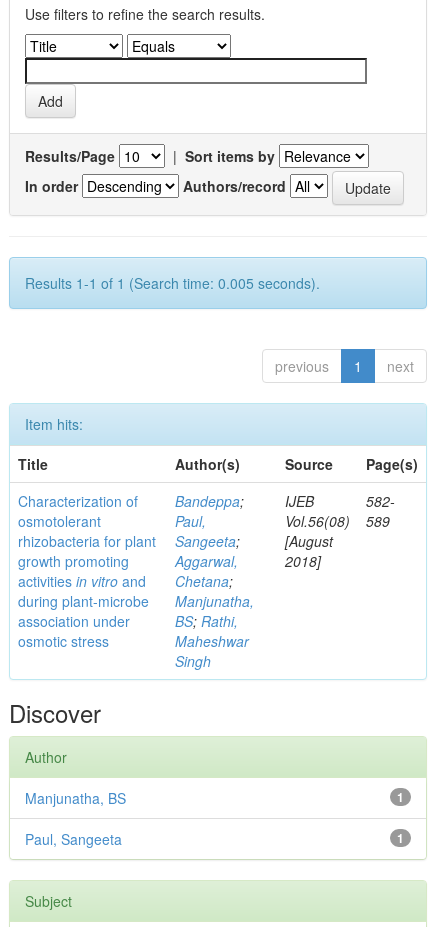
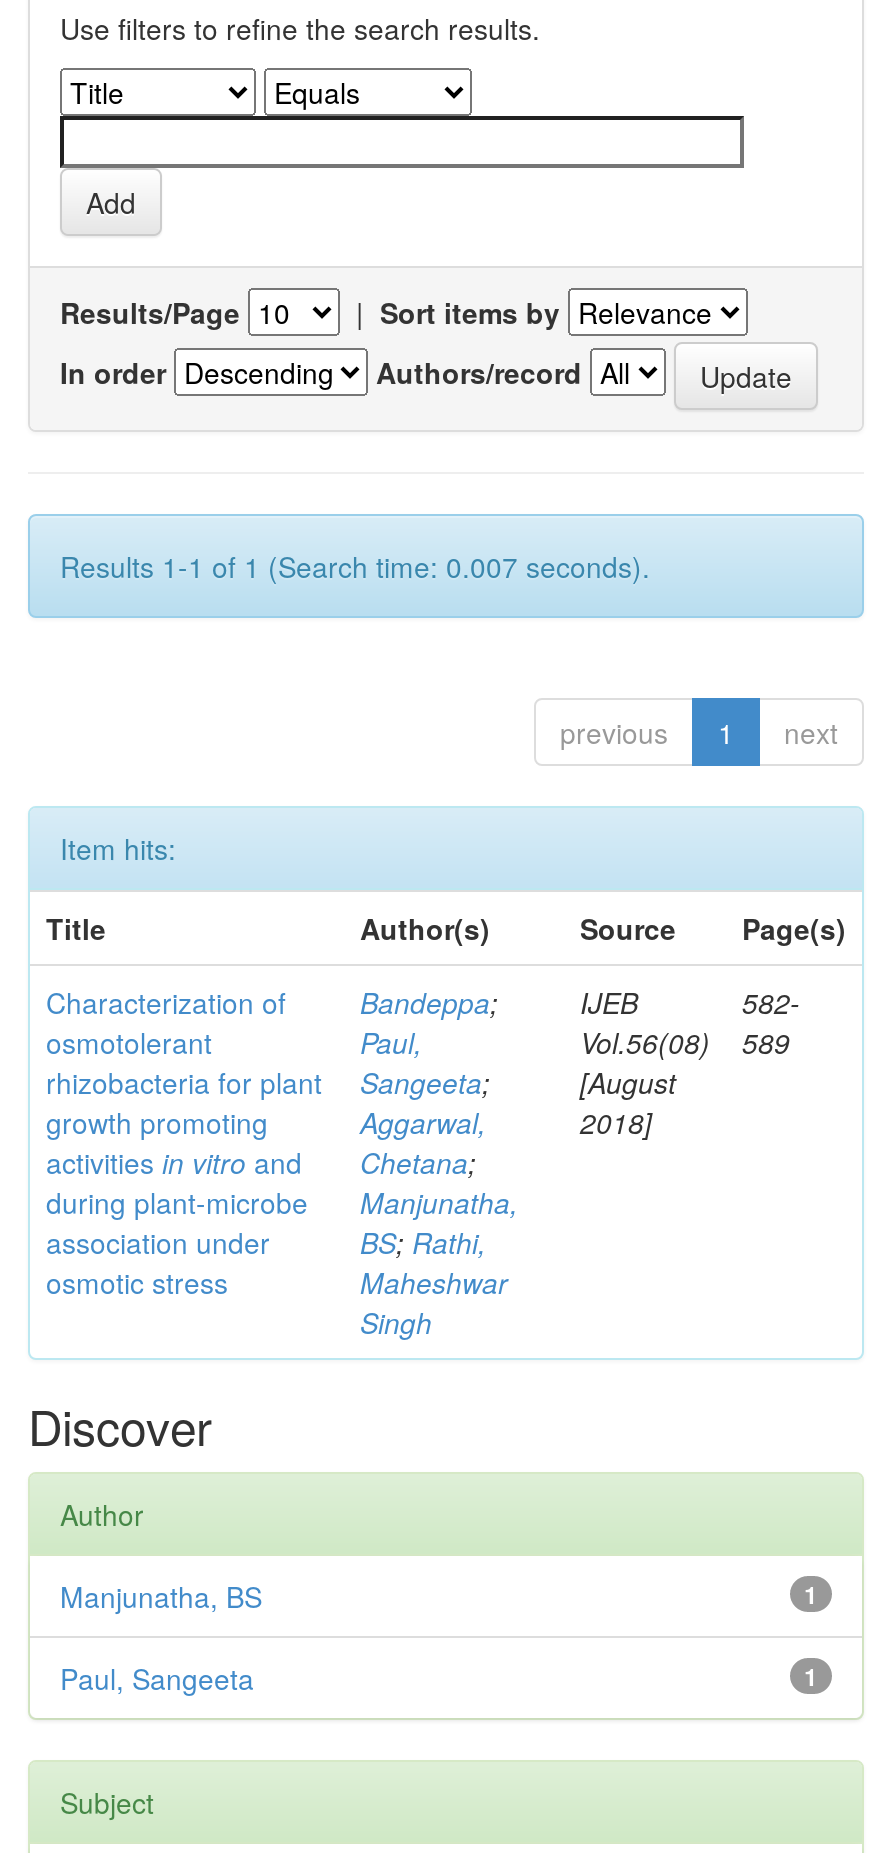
[25,273,320,293] Results 1-1 of 1 (Search time: 0.005 seconds). -> [60,546,650,586] Results 1-1 of 1 (Search time: 0.007 seconds).

